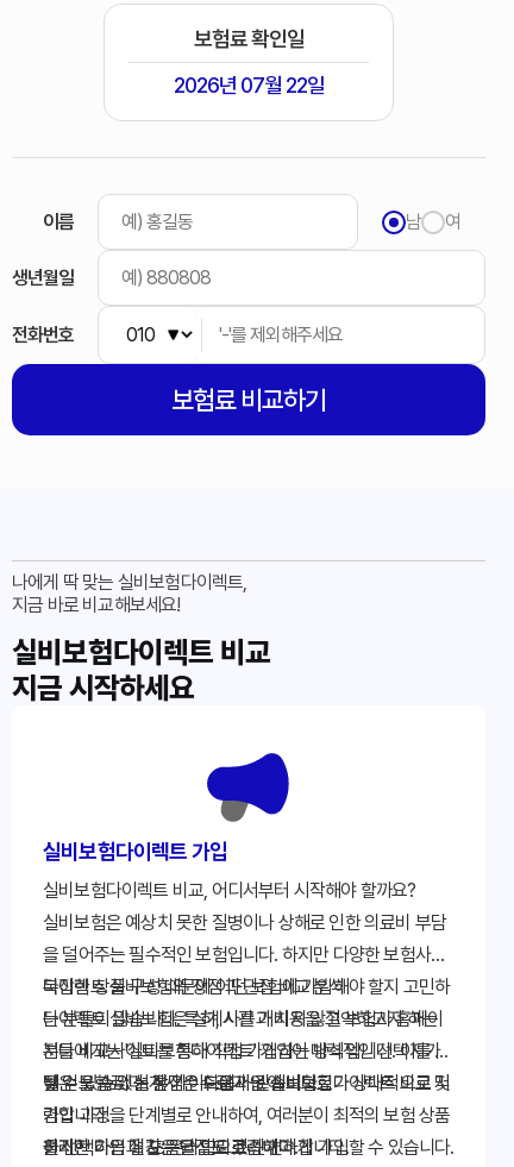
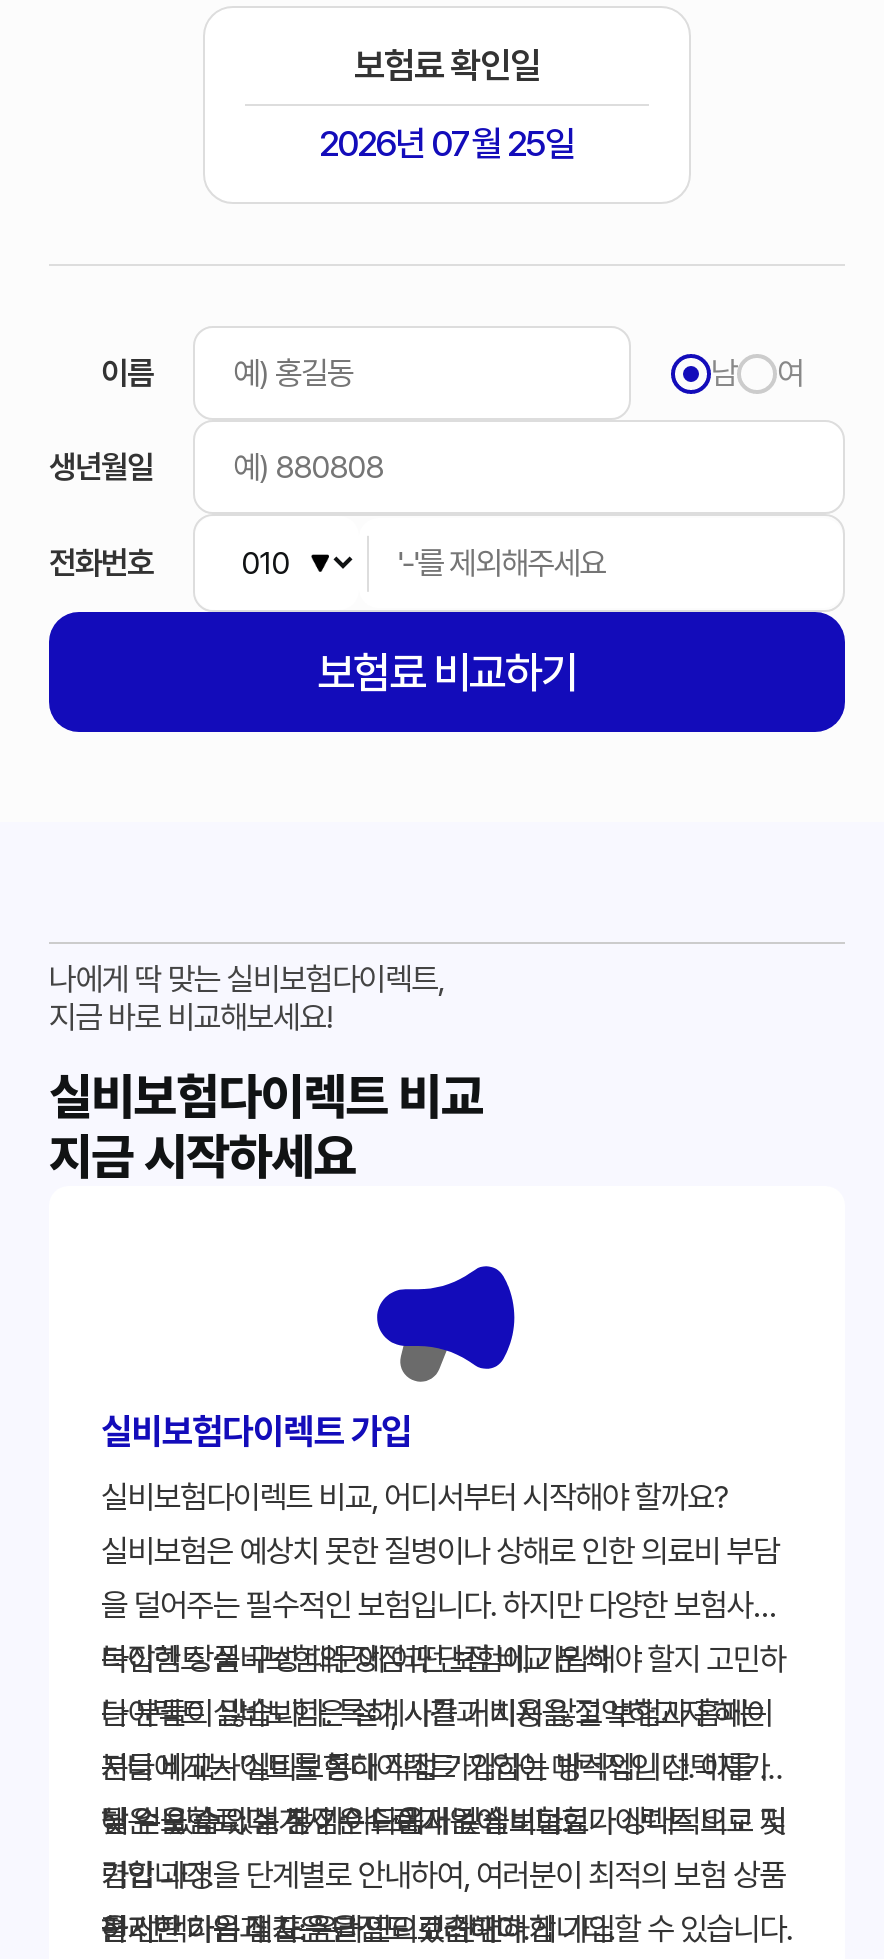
[173,73,324,98] 2026년 07월 22일 -> [319,123,575,165] 2026년 07월 25일

